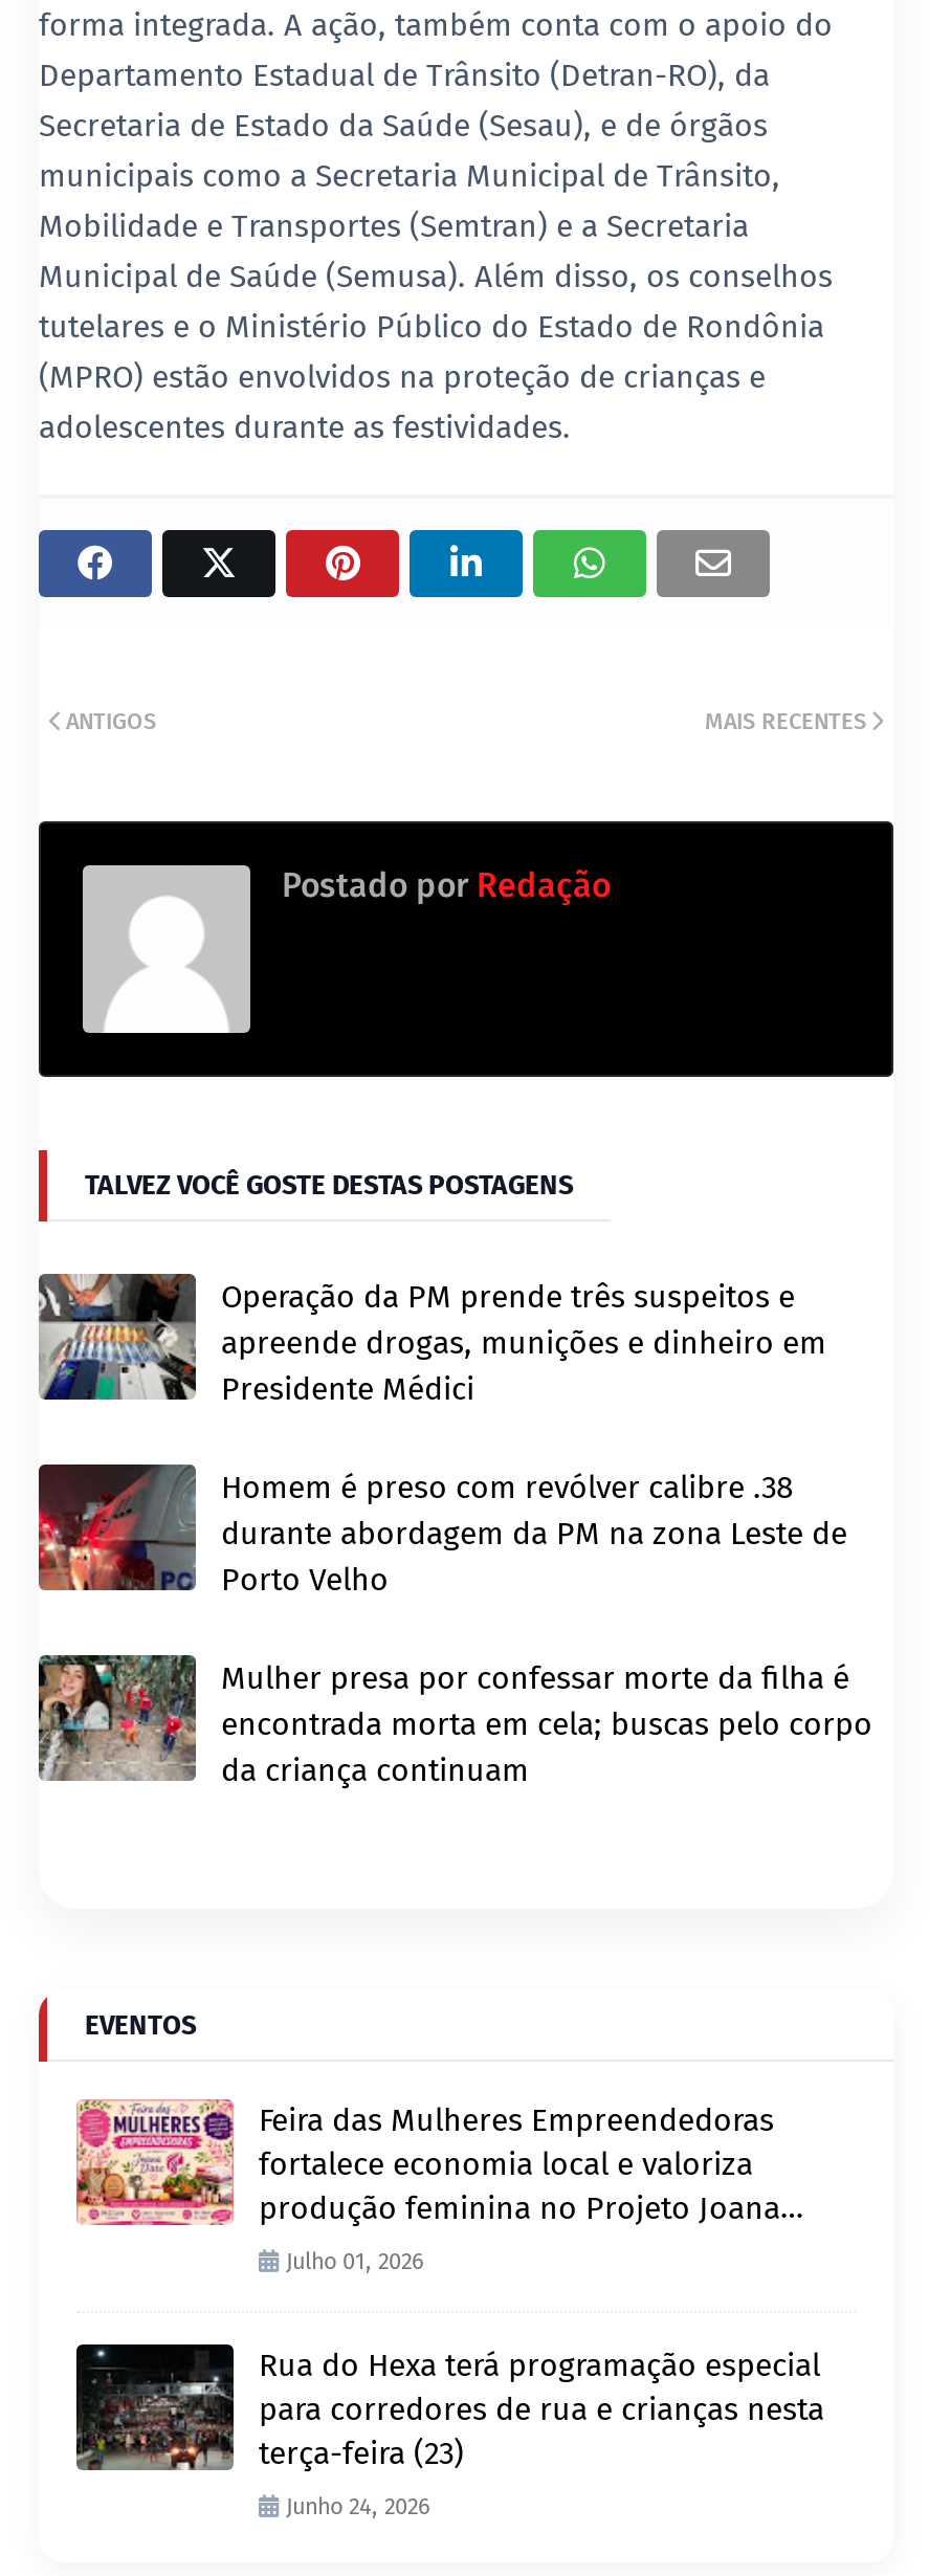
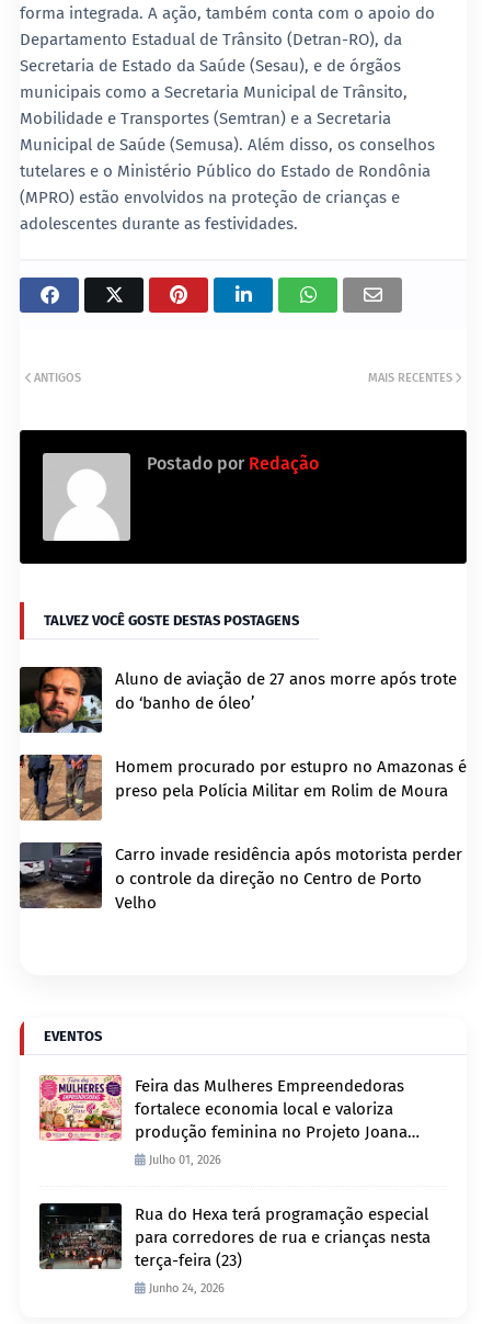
[39,1272,826,1407] [image] | Operação da PM prende três suspeitos e | apreende drogas, munições e dinheiro em | Presidente Médici -> [20,666,457,733] [image] | Aluno de aviação de 27 anos morre após trote | do ‘banho de óleo’
[37,1462,847,1598] [image] | Homem é preso com revólver calibre .38 | durante abordagem da PM na zona Leste de | Porto Velho -> [19,754,467,822] [image] | Homem procurado por estupro no Amazonas é | preso pela Polícia Militar em Rolim de Moura
[39,1655,872,1789] [image] | Mulher presa por confessar morte da filha é | encontrada morta em cela; buscas pelo corpo | da criança continuam -> [20,842,462,912] [image] | Carro invade residência após motorista perder | o controle da direção no Centro de Porto | Velho

